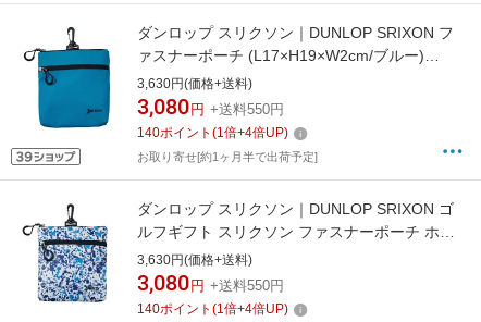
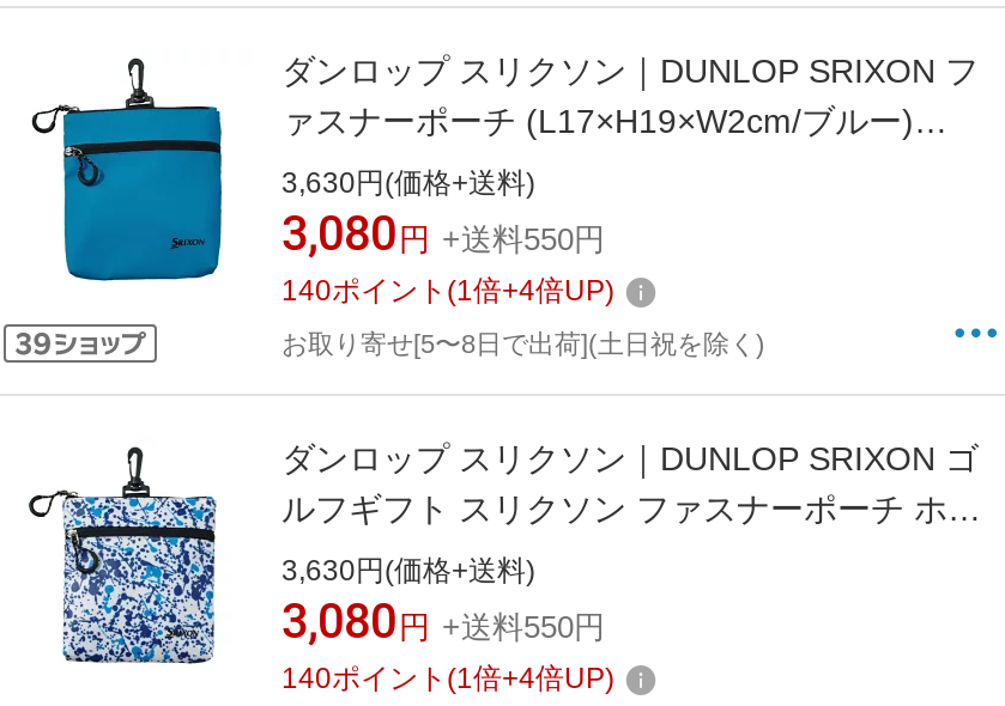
[137,150,318,163] お取り寄せ[約1ヶ月半で出荷予定] -> [281,329,765,358] お取り寄せ[5〜8日で出荷](土日祝を除く)

